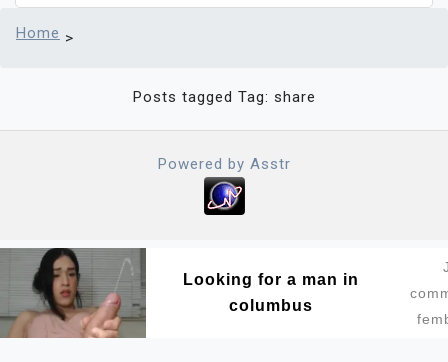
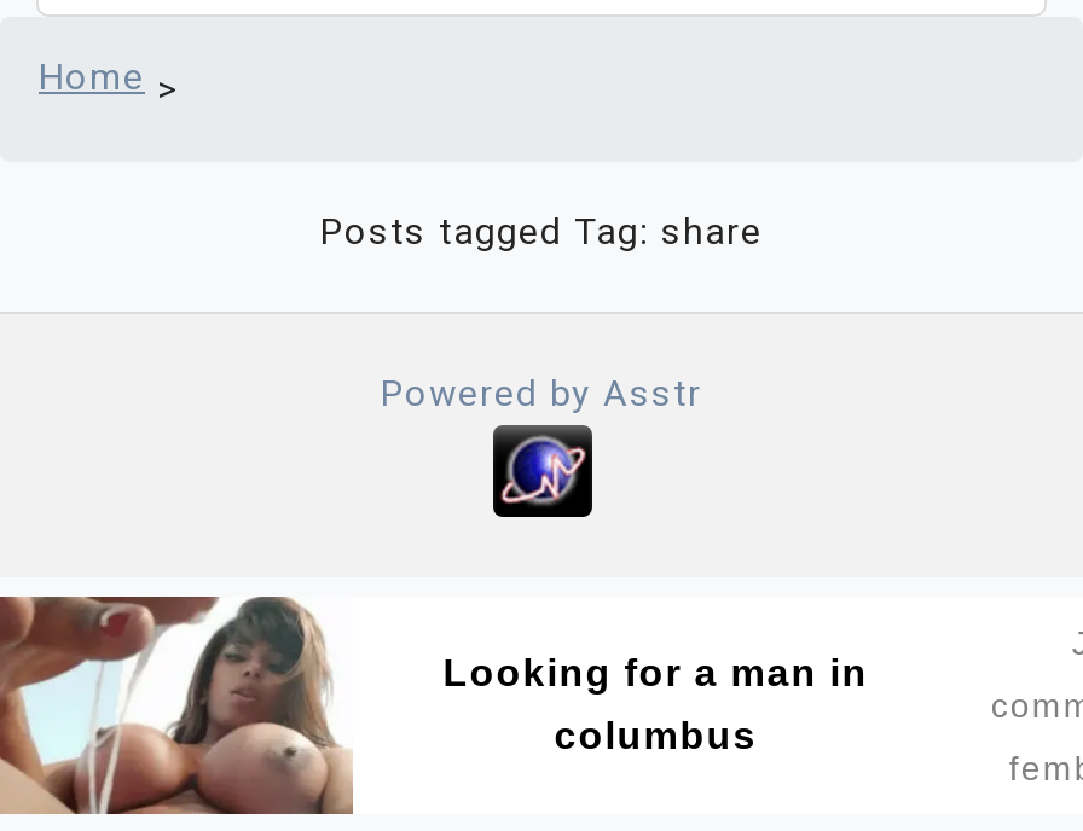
[3,247,147,339] [image] -> [7,594,353,814] [image]

